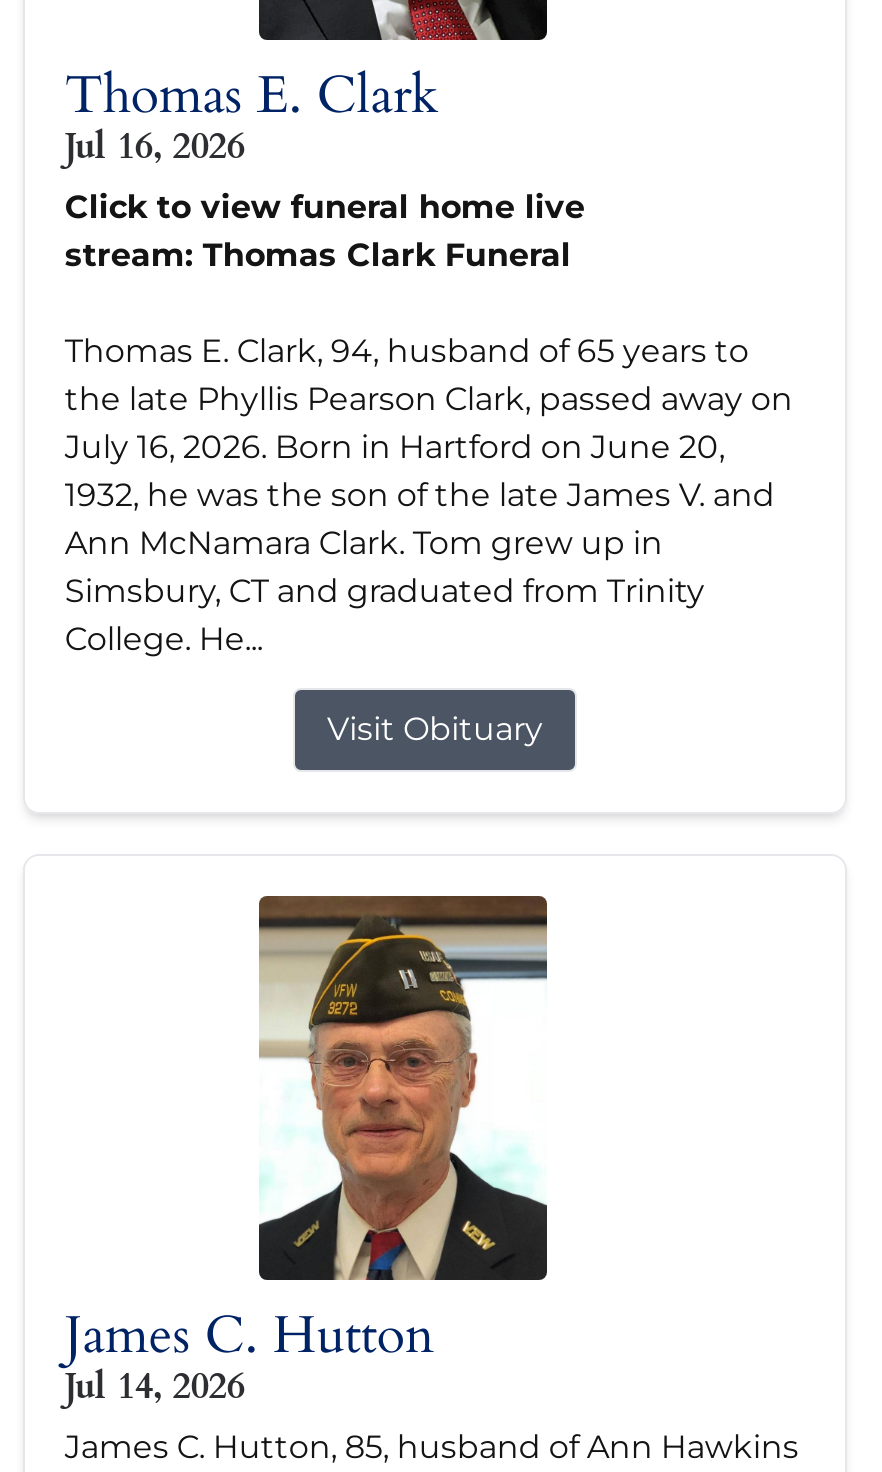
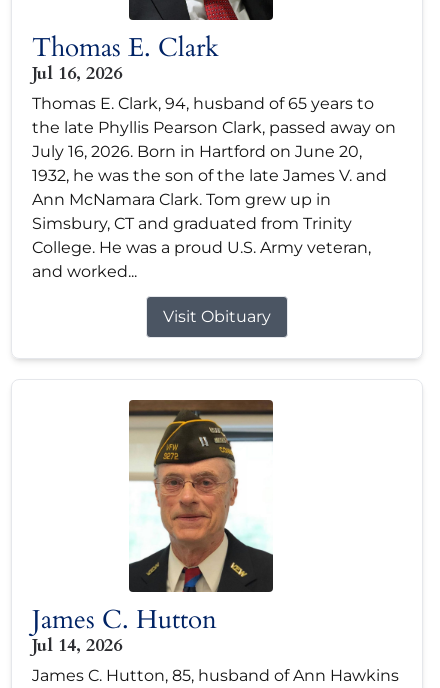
[65,188,585,274] Click to view funeral home live | stream: Thomas Clark Funeral -> none
moved [65,332,793,610] -> [32,94,396,233]: Thomas E. Clark, 94, husband of 65 years to | the late Phyllis Pearson Clark, passed away on | July 16, 2026. Born in Hartford on June 20, | 1932, he was the son of the late James V. and | Ann McNamara Clark. Tom grew up in | Simsbury, CT and graduated from Trinity
[65,620,263,658] College. He... -> [32,238,371,281] College. He was a proud U.S. Army veteran, | and worked...

